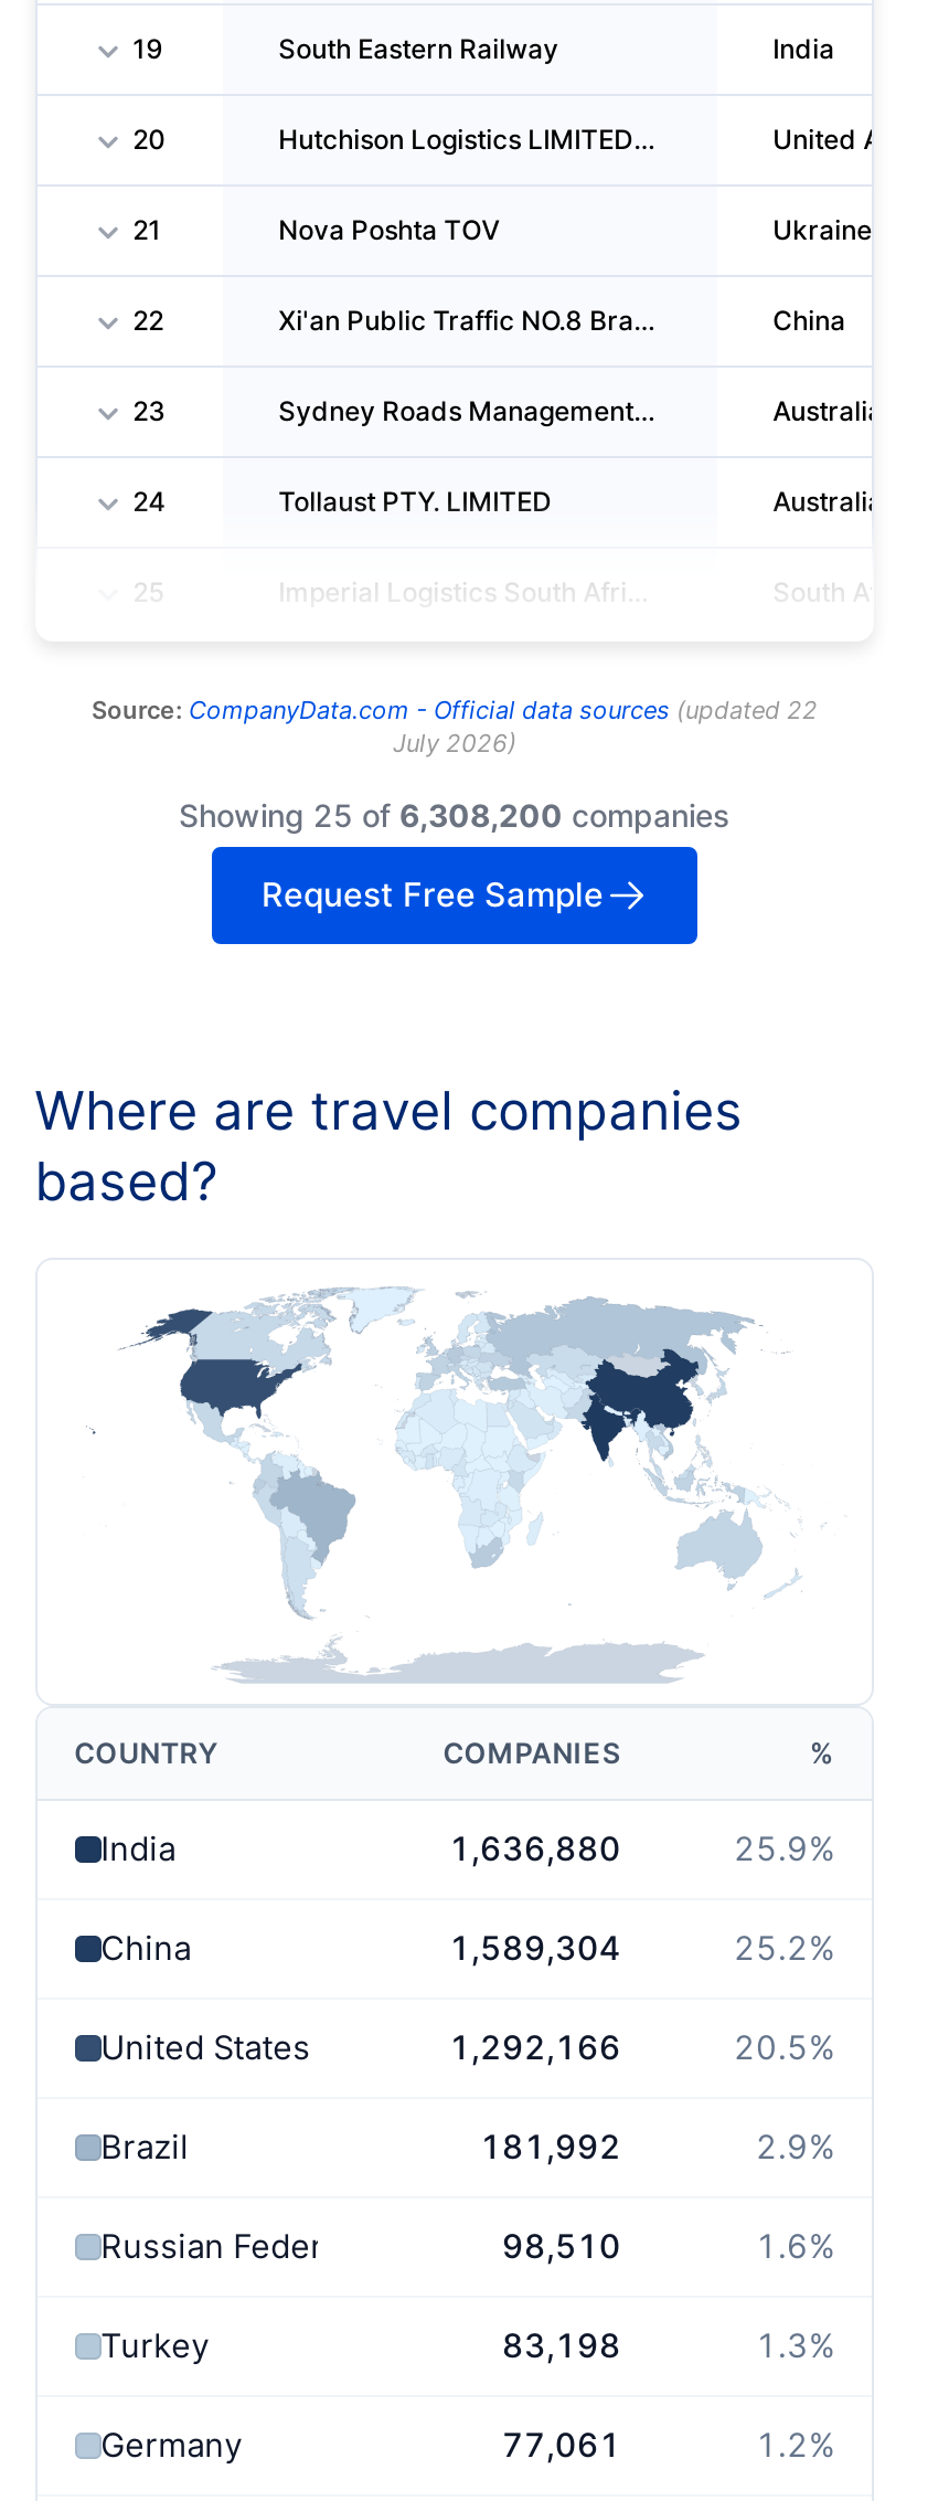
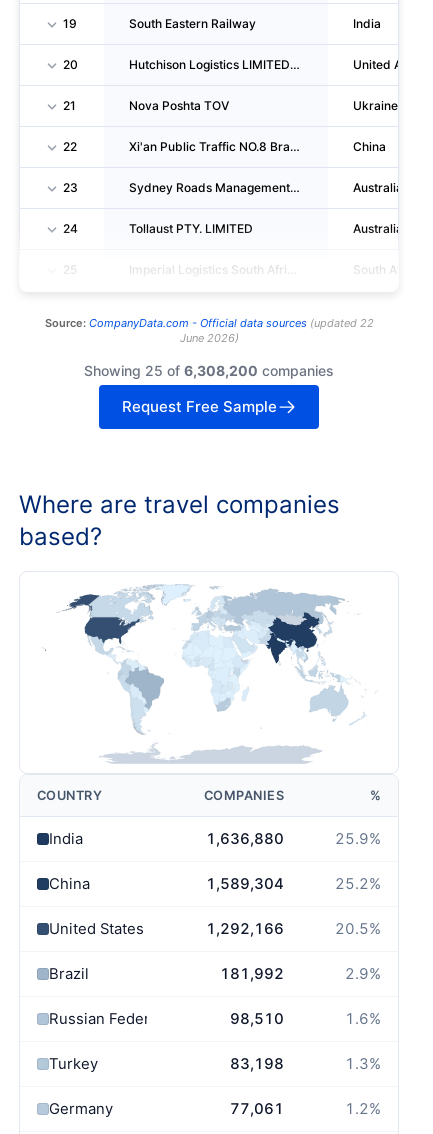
[393,727,516,758] July 2026) -> [179,331,238,345] June 2026)

